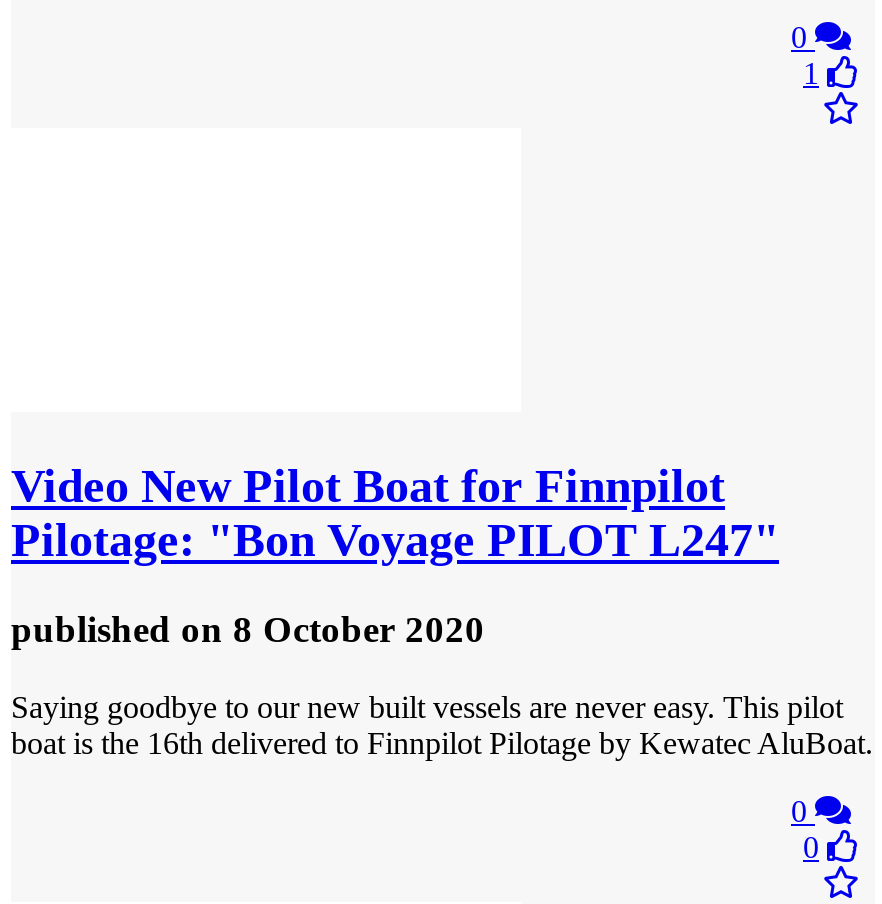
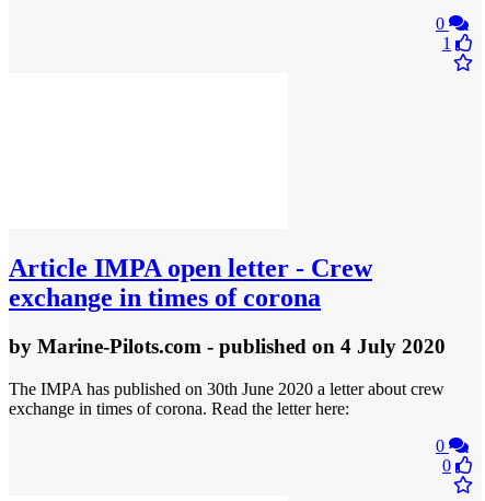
[11,460,779,566] Video New Pilot Boat for Finnpilot | Pilotage: "Bon Voyage PILOT L247" -> [9,254,372,312] Article IMPA open letter - Crew | exchange in times of corona
[11,608,485,650] published on 8 October 2020 -> [9,335,446,358] by Marine-Pilots.com - published on 4 July 2020
[11,689,873,759] Saying goodbye to our new built vessels are never easy. This pilot | boat is the 16th delivered to Finnpilot Pilotage by Kewatec AluBoat. -> [9,380,444,418] The IMPA has published on 30th June 2020 a letter about crew | exchange in times of corona. Read the letter here:

